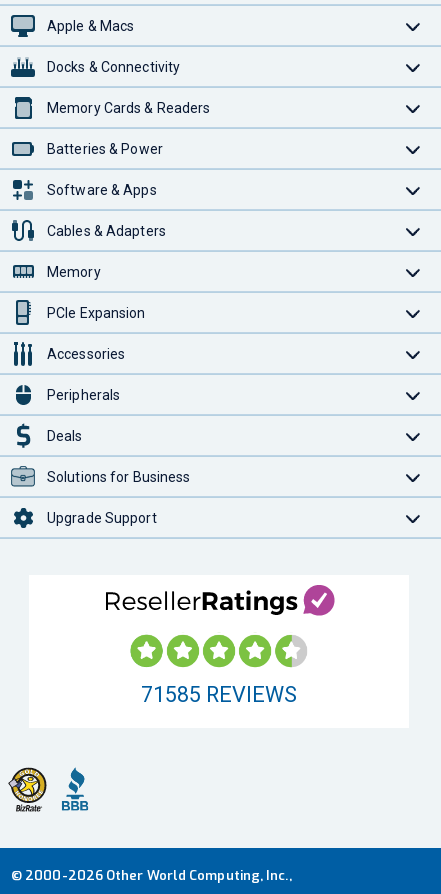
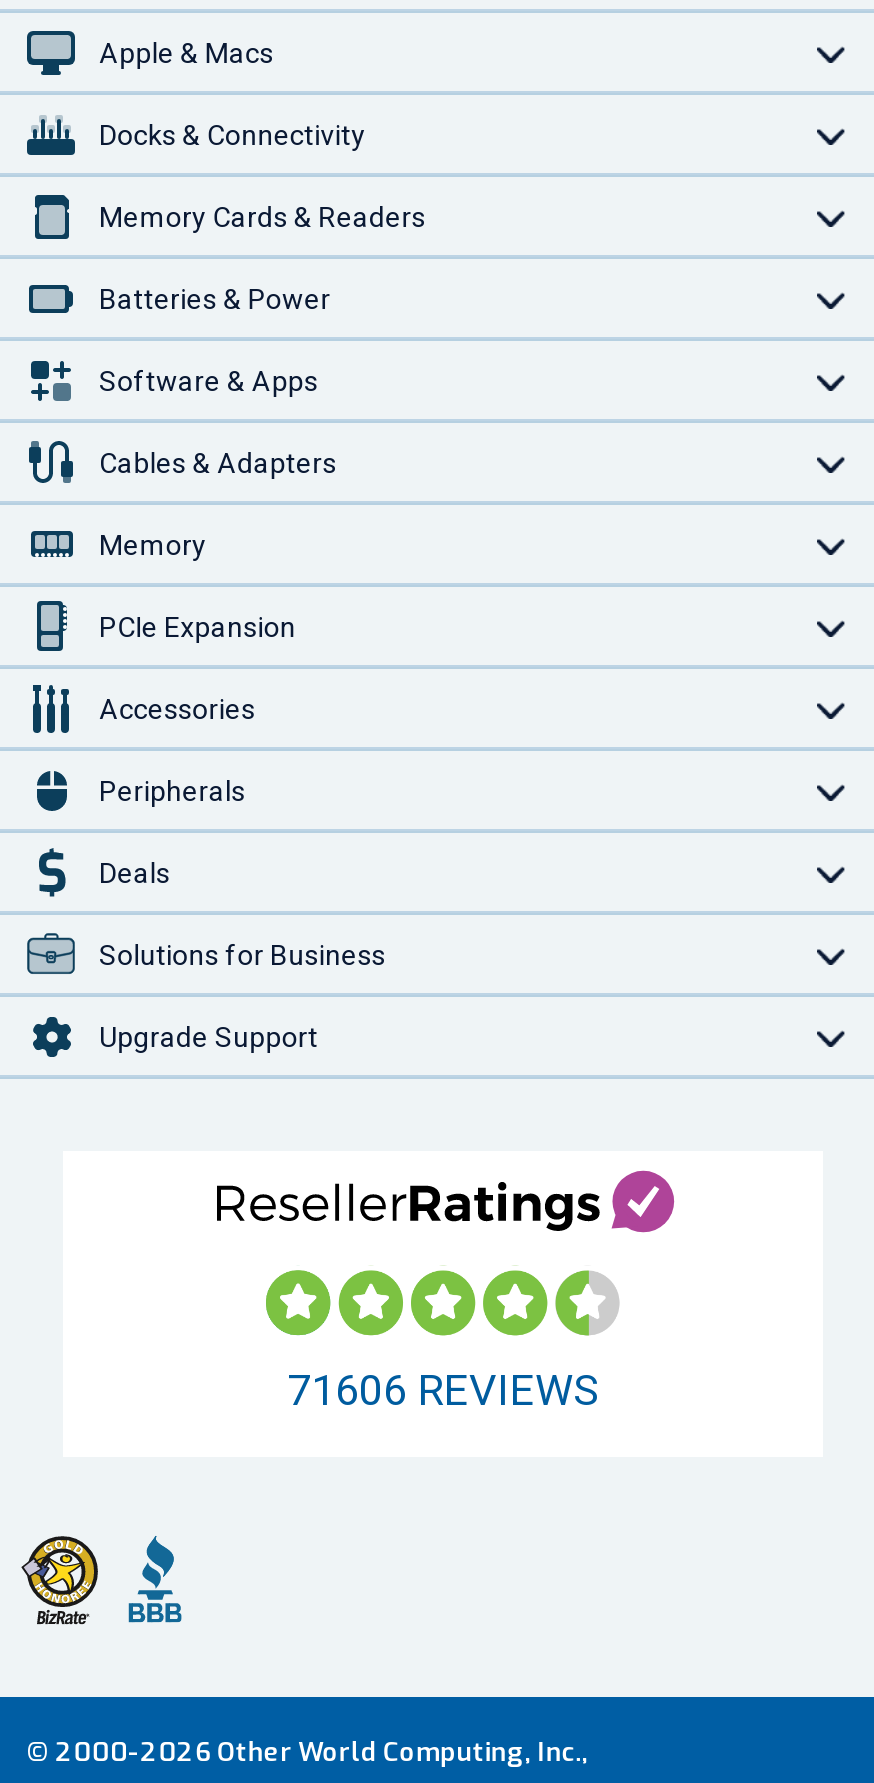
[141,682,297,707] 71585 REVIEWS -> [287,1365,599,1415] 71606 REVIEWS

